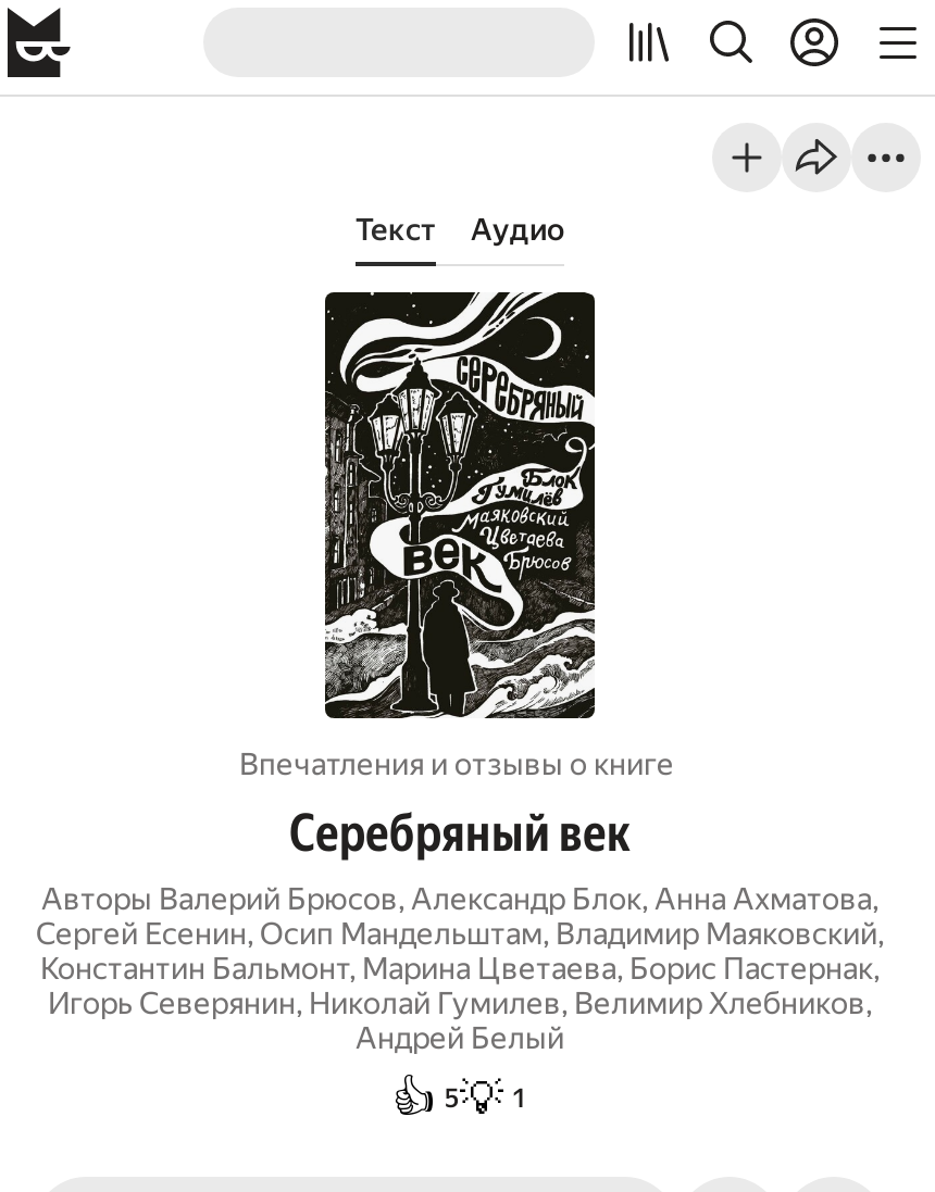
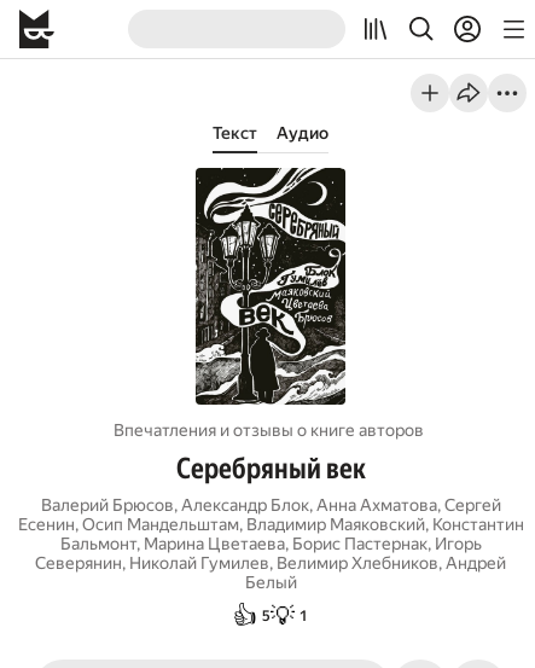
[239,746,674,781] Впечатления и отзывы о книге -> [114,420,424,440] Впечатления и отзывы о книге авторов
[36,881,884,1055] Авторы Валерий Брюсов, Александр Блок, Анна Ахматова, | Сергей Есенин, Осип Мандельштам,Владимир Маяковский, | Константин Бальмонт, Марина Цветаева, Борис Пастернак, | Игорь Северянин, Николай Гумилев, Велимир Хлебников, | Андрей Белый -> [18,495,524,592] Валерий Брюсов, Александр Блок, Анна Ахматова, Сергей | Есенин,Осип Мандельштам, Владимир Маяковский, Константин | Бальмонт, Марина Цветаева, Борис Пастернак, Игорь | Северянин, Николай Гумилев, Велимир Хлебников, Андрей | Белый

